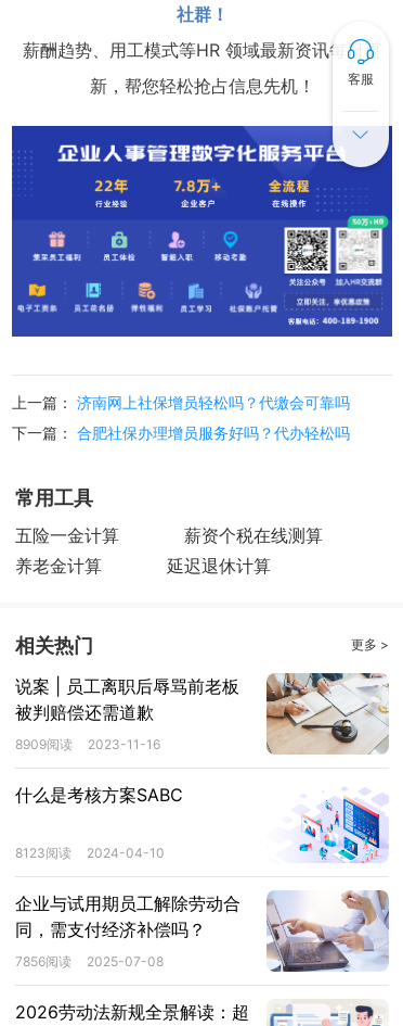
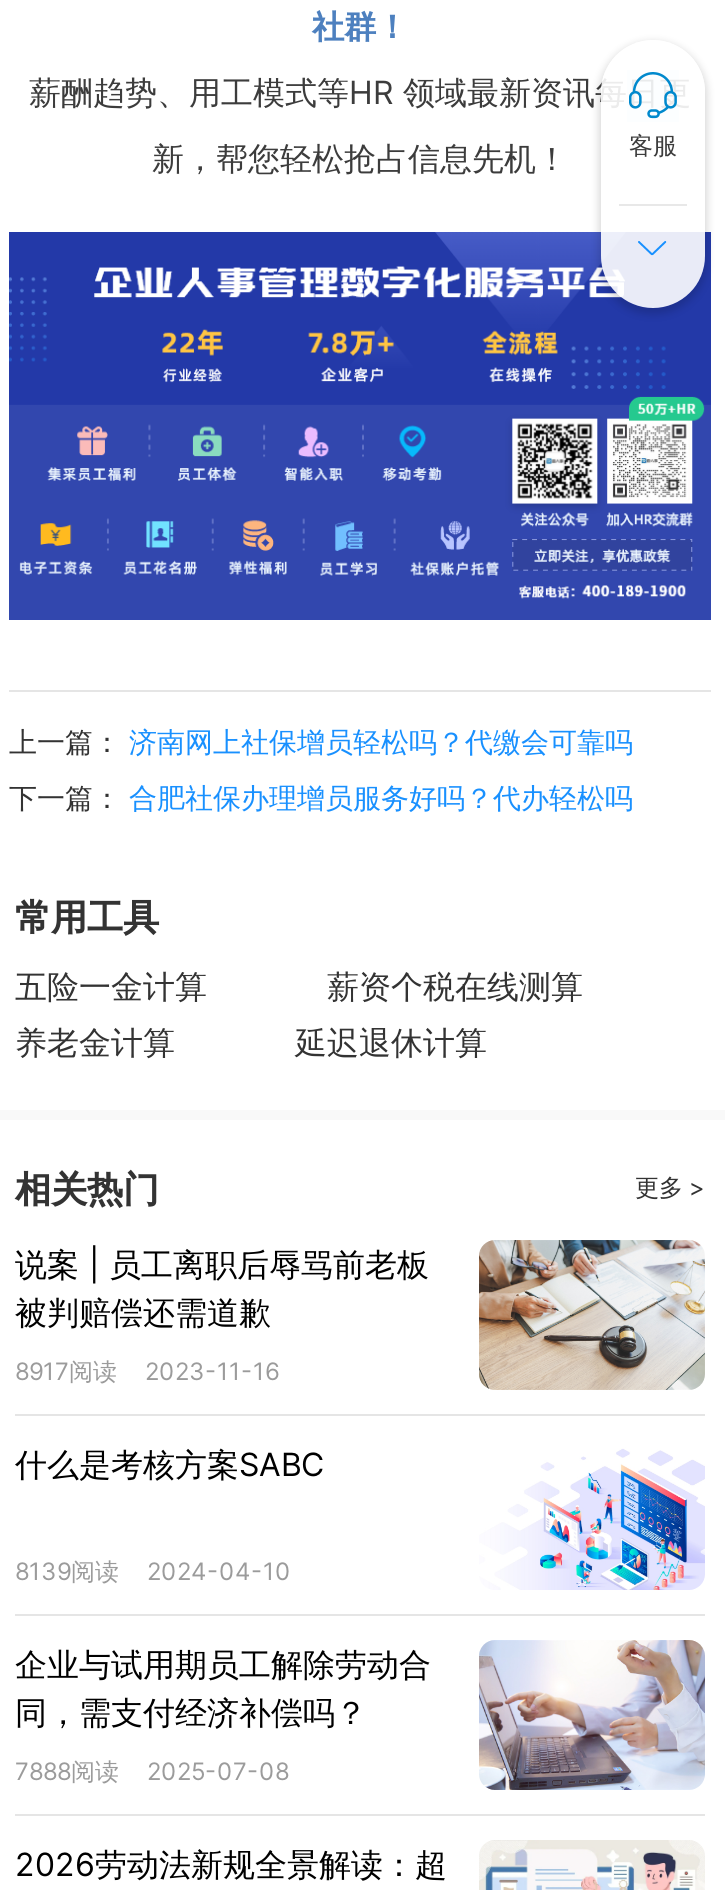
[15,736,160,753] 8909阅读 2023-11-16 -> [15,1357,279,1387] 8917阅读 2023-11-16
[15,845,165,861] 8123阅读 2024-04-10 -> [15,1557,291,1587] 8139阅读 2024-04-10
[15,954,164,970] 7856阅读 2025-07-08 -> [15,1757,289,1787] 7888阅读 2025-07-08

